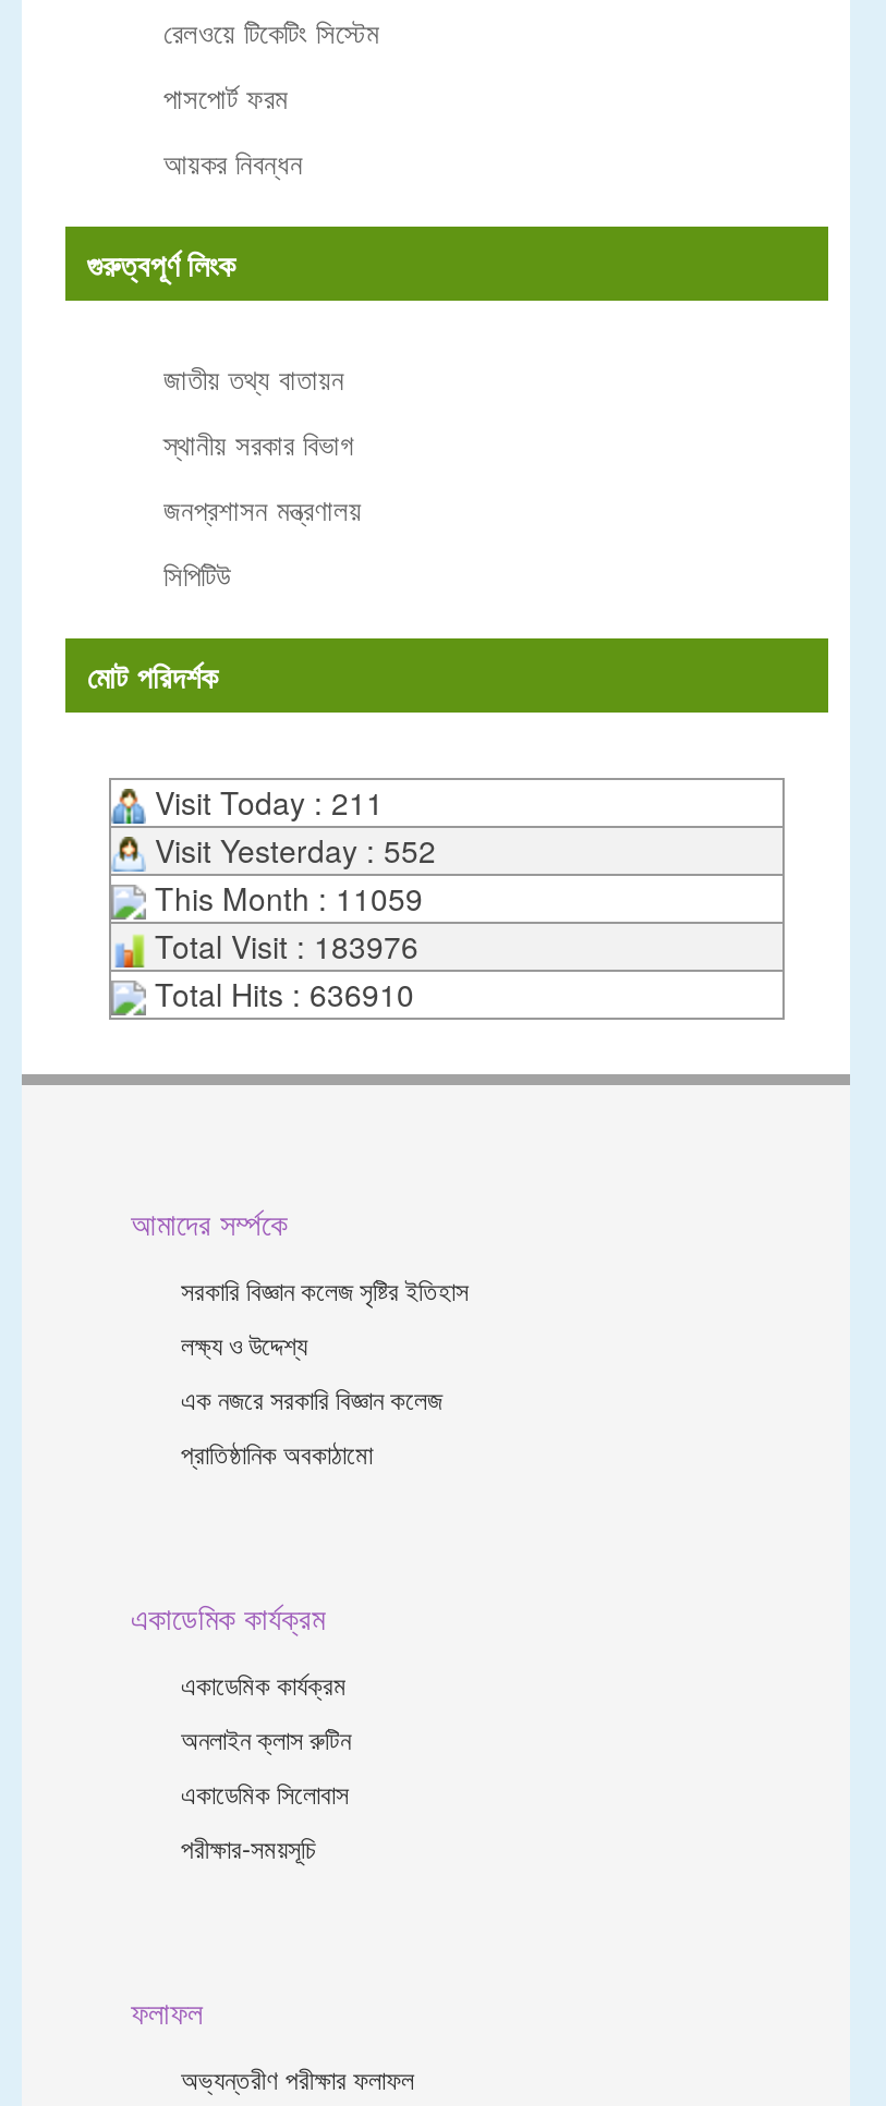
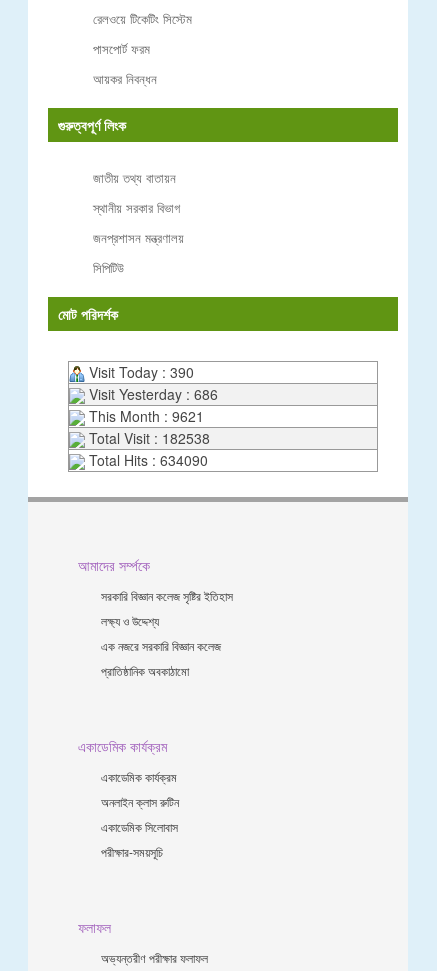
[146,780,384,823] Visit Today : 211 -> [85,362,194,382] Visit Today : 390
[146,828,436,871] Visit Yesterday : 552 -> [85,384,218,404] Visit Yesterday : 686
[146,876,423,919] This Month : 11059 -> [85,406,204,426] This Month : 9621
[146,923,418,967] Total Visit : 183976 -> [85,428,210,448] Total Visit : 182538
[146,971,414,1015] Total Hits : 636910 -> [85,450,208,470] Total Hits : 634090

